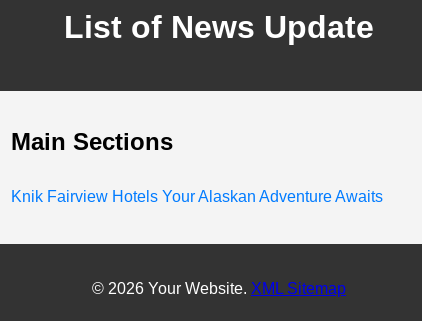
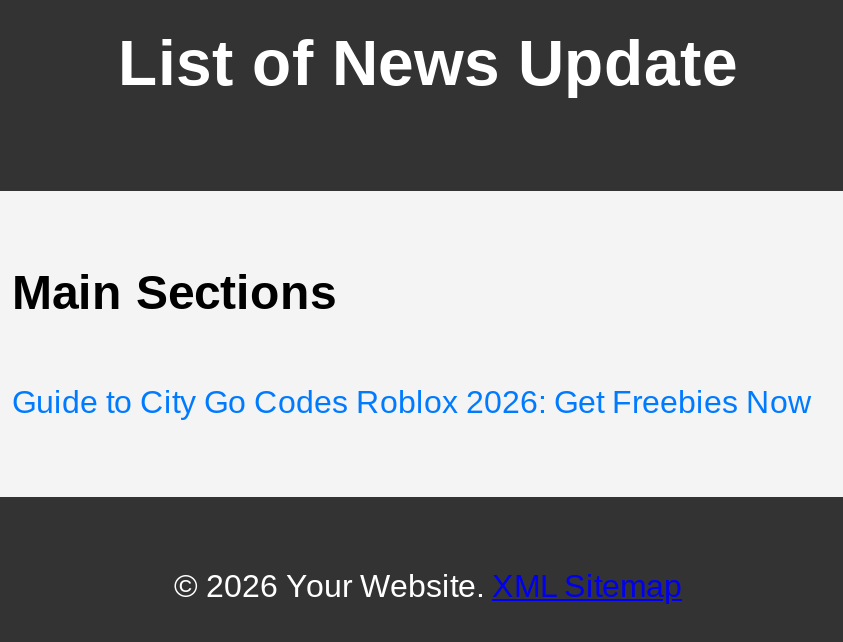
[11,188,383,205] Knik Fairview Hotels Your Alaskan Adventure Awaits -> [12,385,812,419] Guide to City Go Codes Roblox 2026: Get Freebies Now

